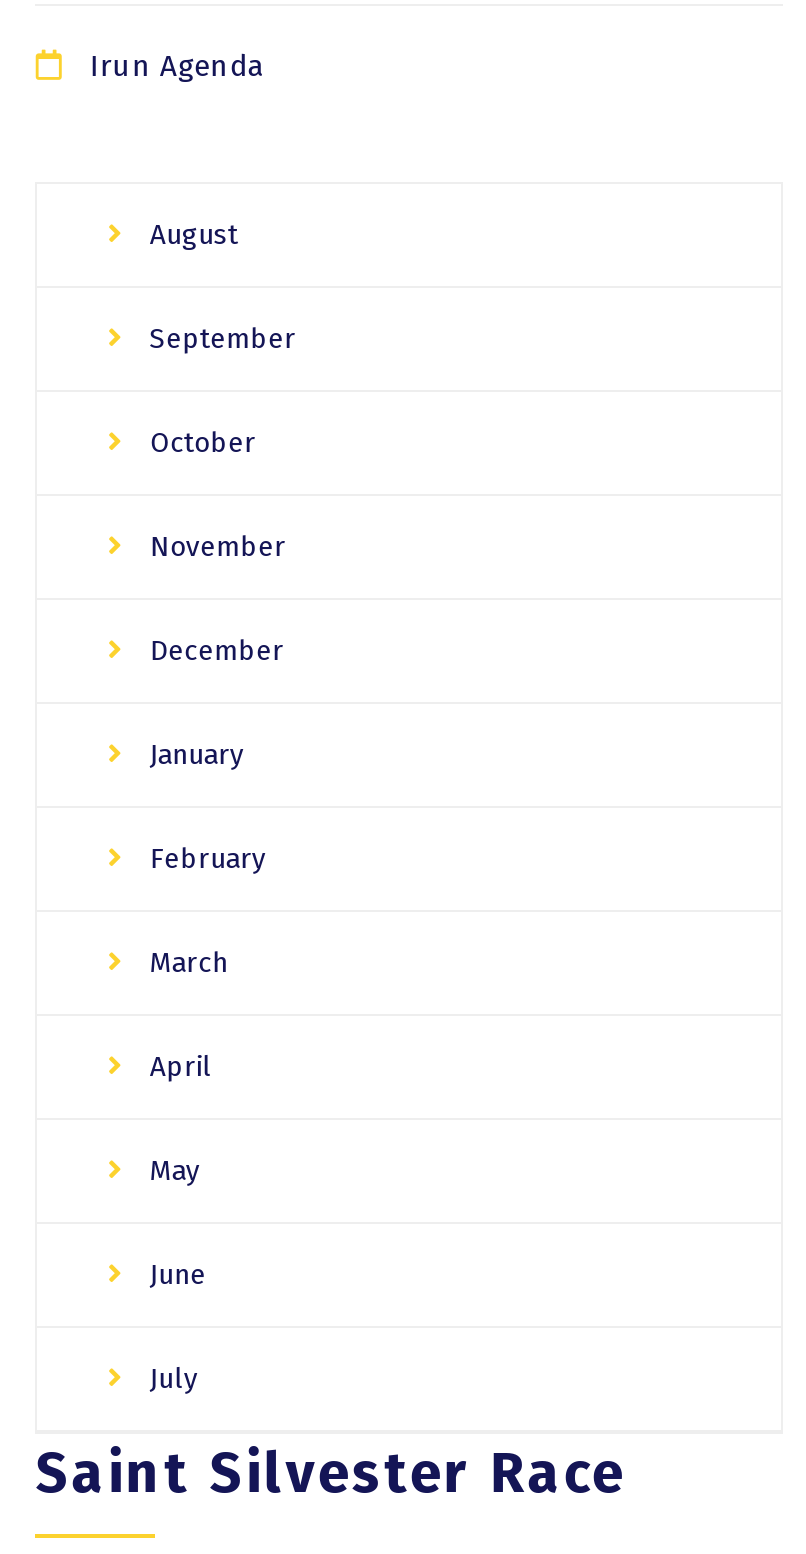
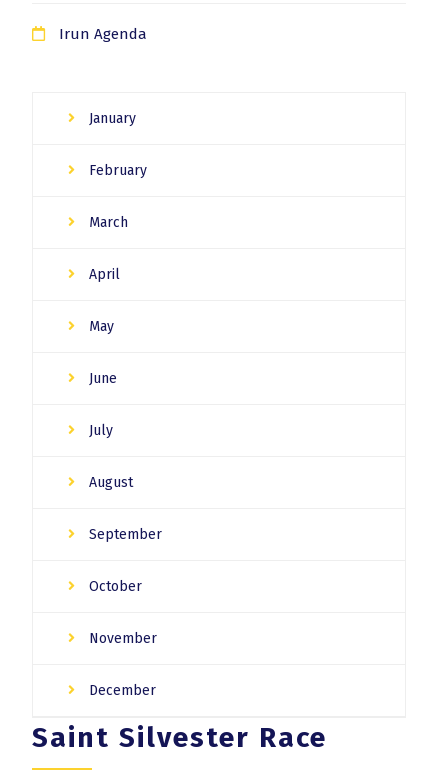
moved [142,218,296,668] -> [85,474,162,699]: August | September | October | November | December
moved [142,738,266,1396] -> [85,110,147,439]: January | February | March | April | May | June | July

